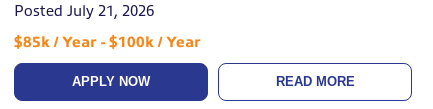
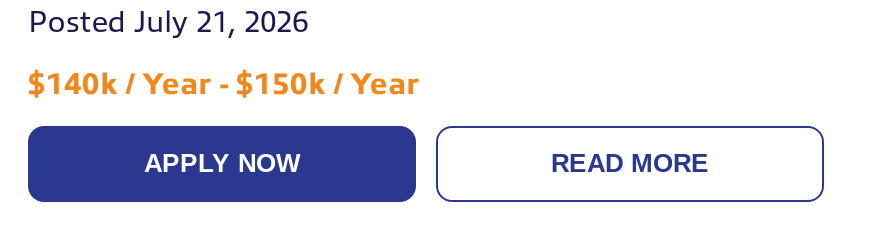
[14,34,201,50] $85k / Year - $100k / Year -> [28,68,420,100] $140k / Year - $150k / Year

